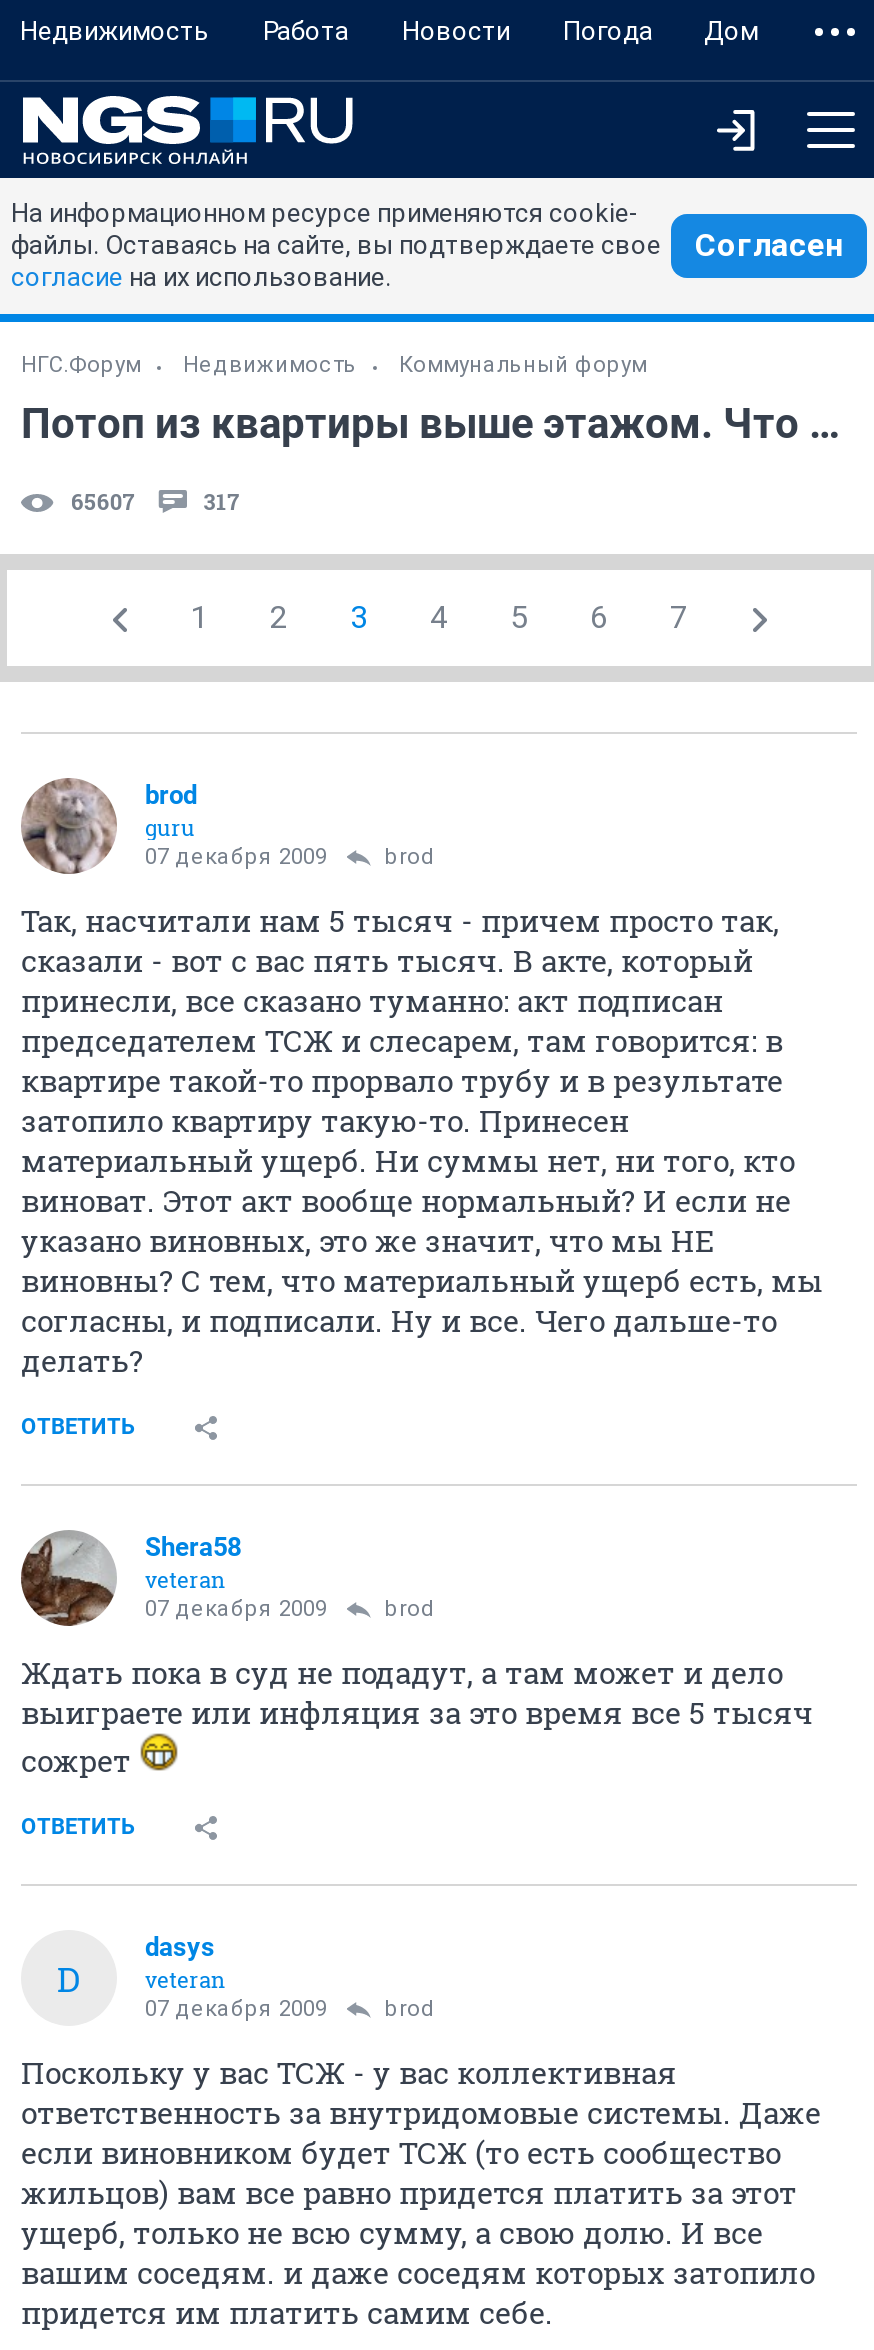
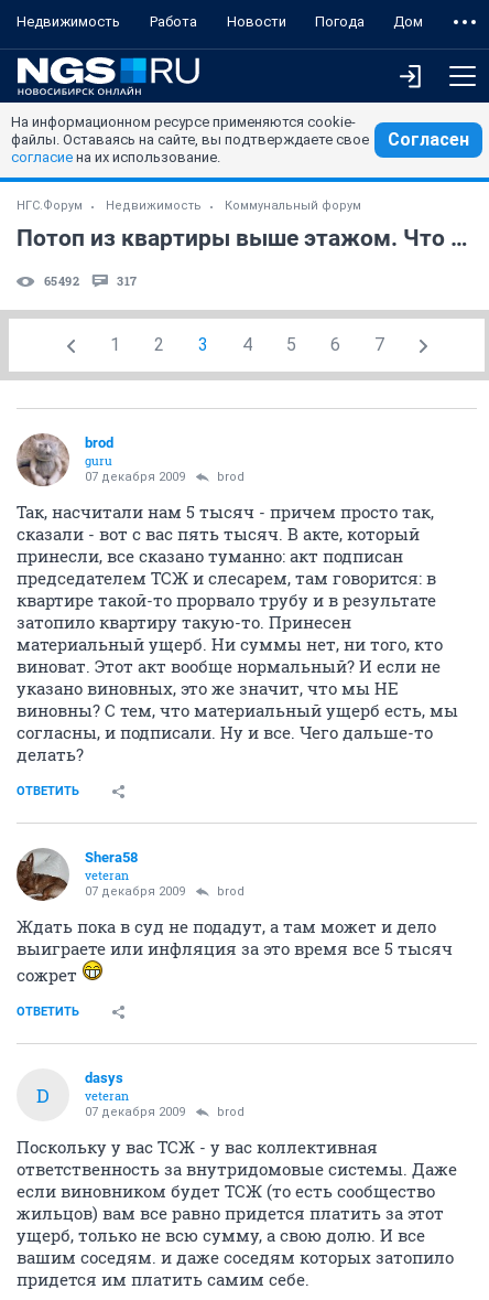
[71,486,135,516] 65607 -> [44,272,80,289] 65492

